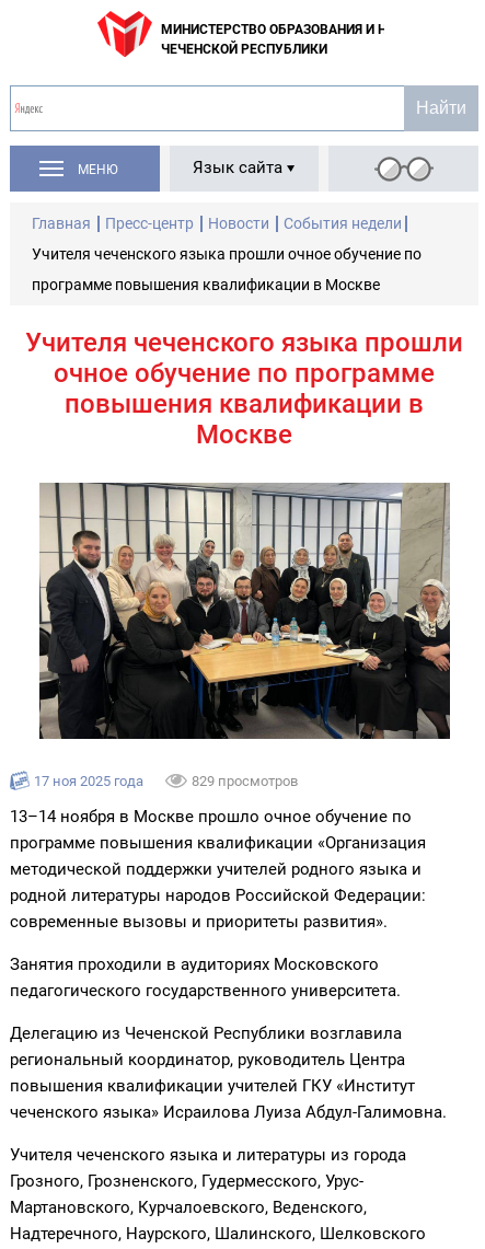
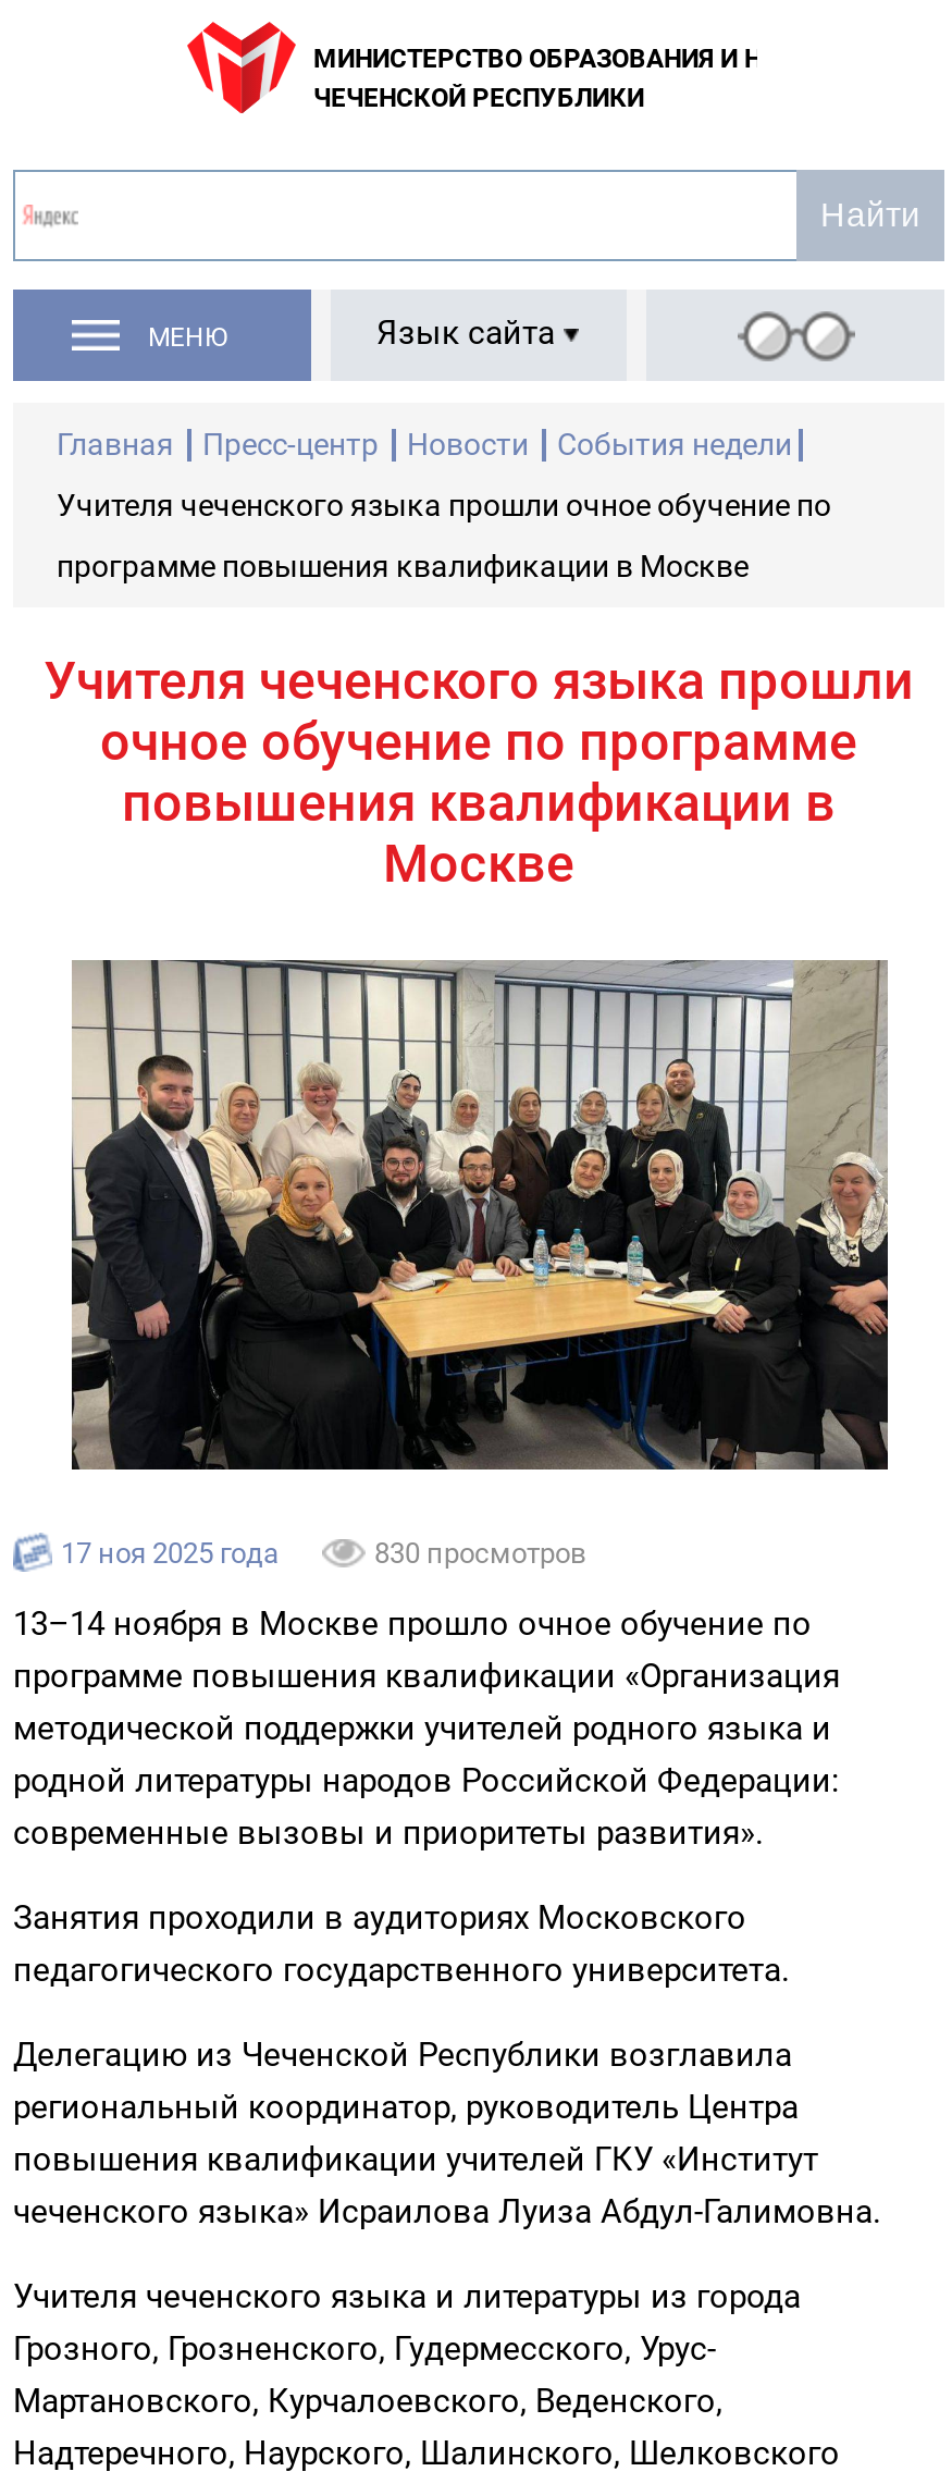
[192,773,298,789] 829 просмотров -> [374,1537,585,1570] 830 просмотров

